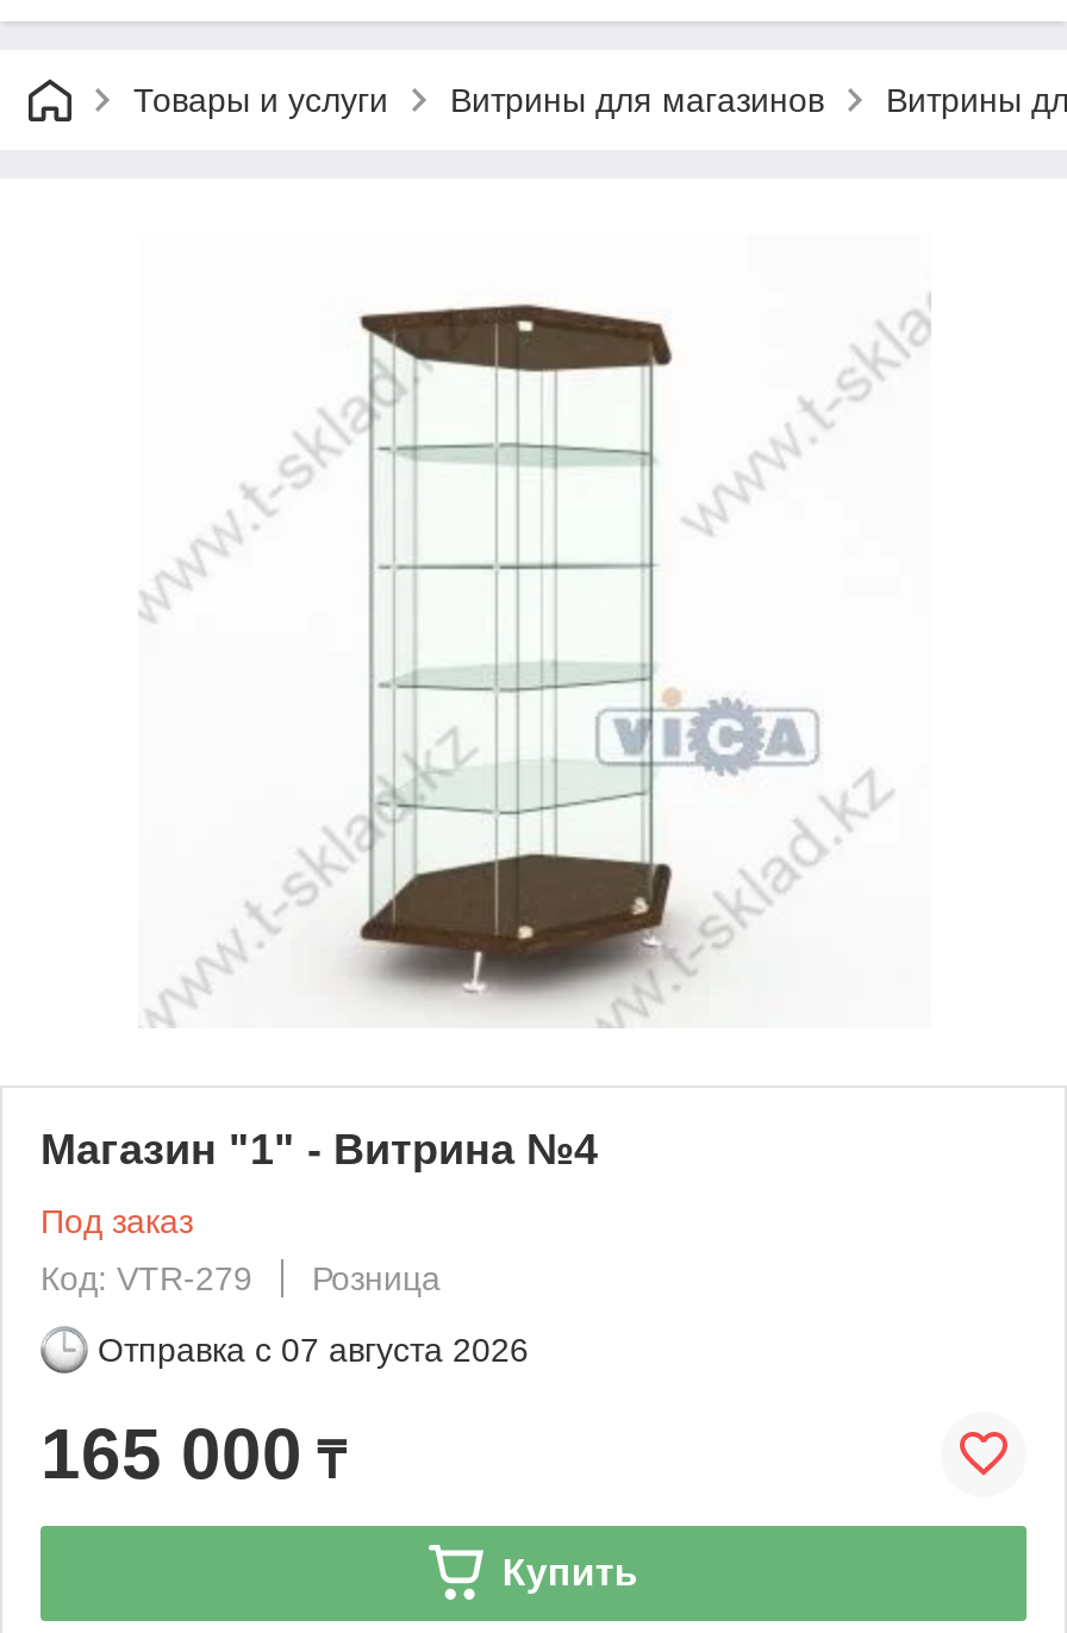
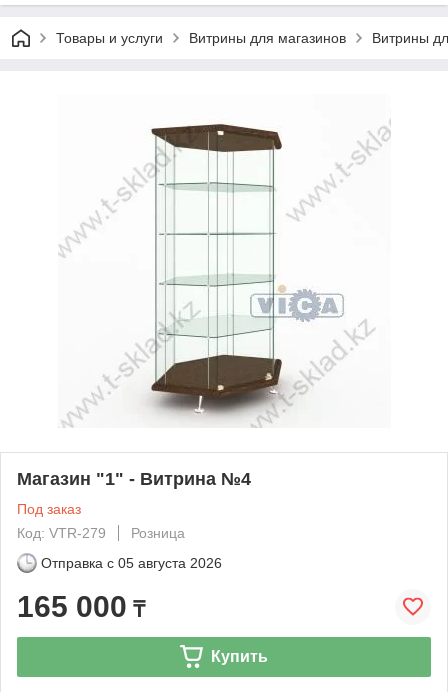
[98,1330,529,1368] Отправка с 07 августа 2026 -> [41,555,222,571] Отправка с 05 августа 2026

